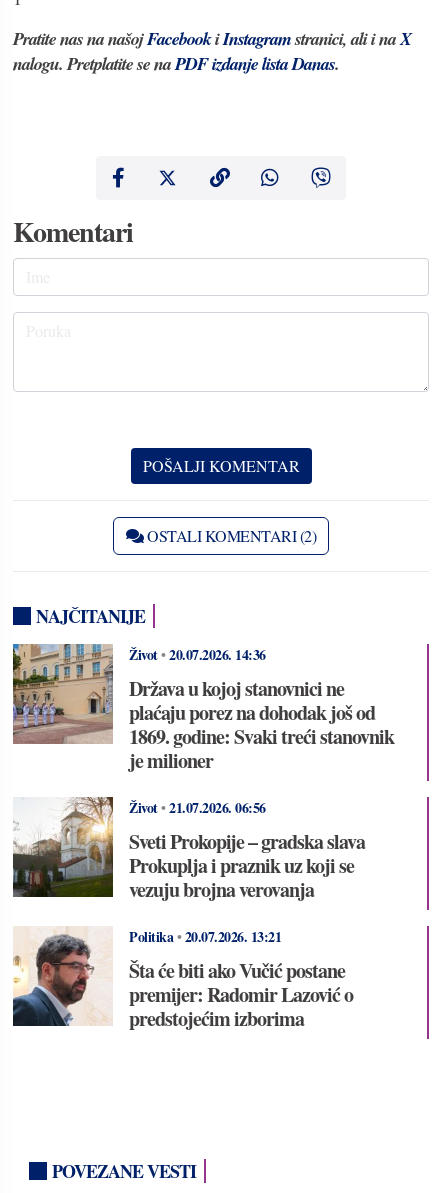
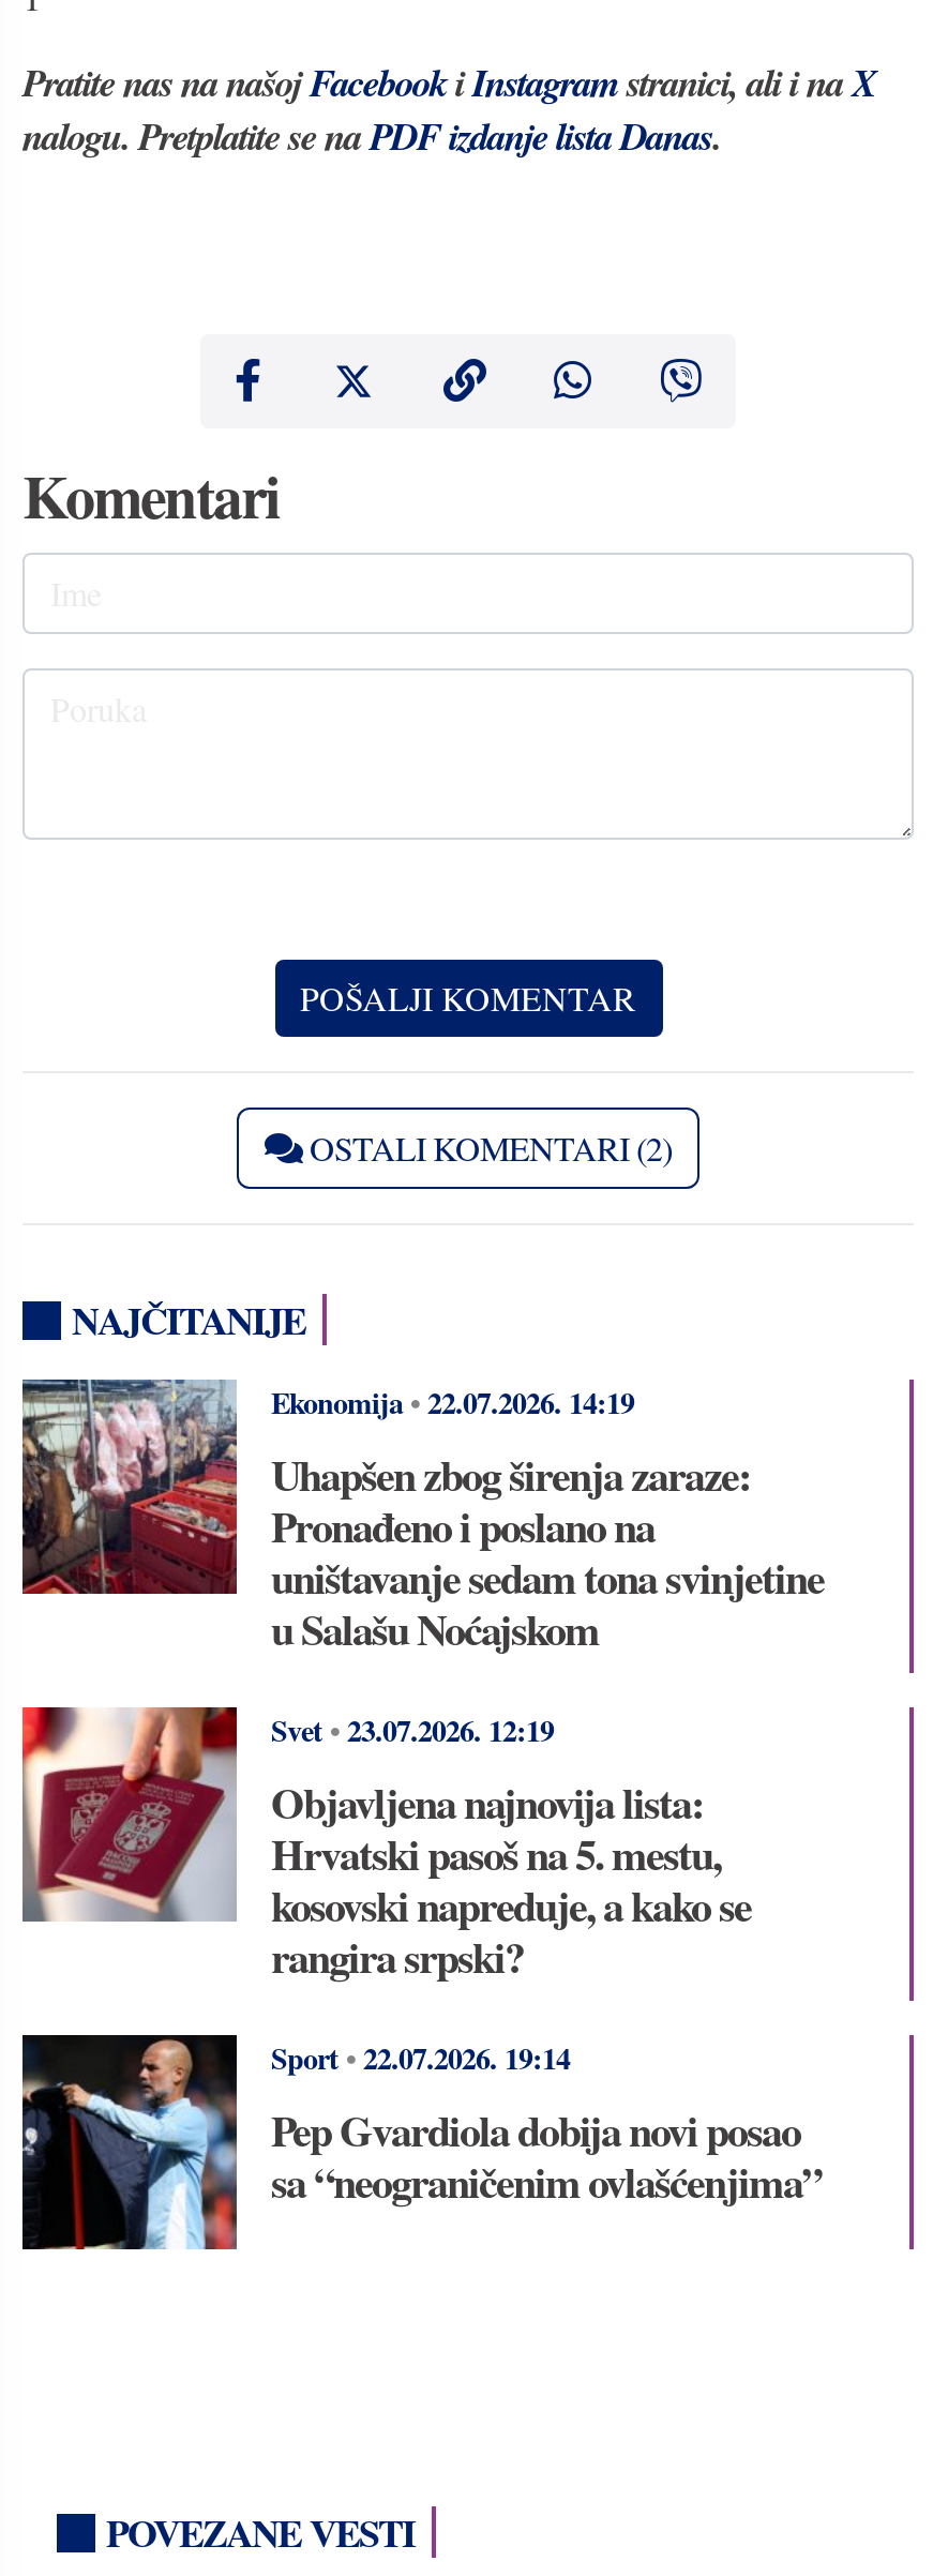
[12,643,394,775] [image] | Život •20.07.2026. 14:36 | Država u kojoj stanovnici ne | plaćaju porez na dohodak još od | 1869. godine: Svaki treći stanovnik | je milioner -> [22,1377,824,1661] [image] | Ekonomija •22.07.2026. 14:19 | Uhapšen zbog širenja zaraze: | Pronađeno i poslano na | uništavanje sedam tona svinjetine | u Salašu Noćajskom
[12,797,365,904] [image] | Život • 21.07.2026. 06:56 | Sveti Prokopije – gradska slava | Prokuplja i praznik uz koji se | vezuju brojna verovanja -> [20,1705,751,1989] [image] | Svet •23.07.2026. 12:19 | Objavljena najnovija lista: | Hrvatski pasoš na 5. mestu, | kosovski napreduje, a kako se | rangira srpski?
[13,926,353,1039] [image] | Politika • 20.07.2026. 13:21 | Šta će biti ako Vučić postane | premijer: Radomir Lazović o | predstojećim izborima -> [20,2009,822,2251] [image] | Sport •22.07.2026. 19:14 | Pep Gvardiola dobija novi posao | sa “neograničenim ovlašćenjima”

